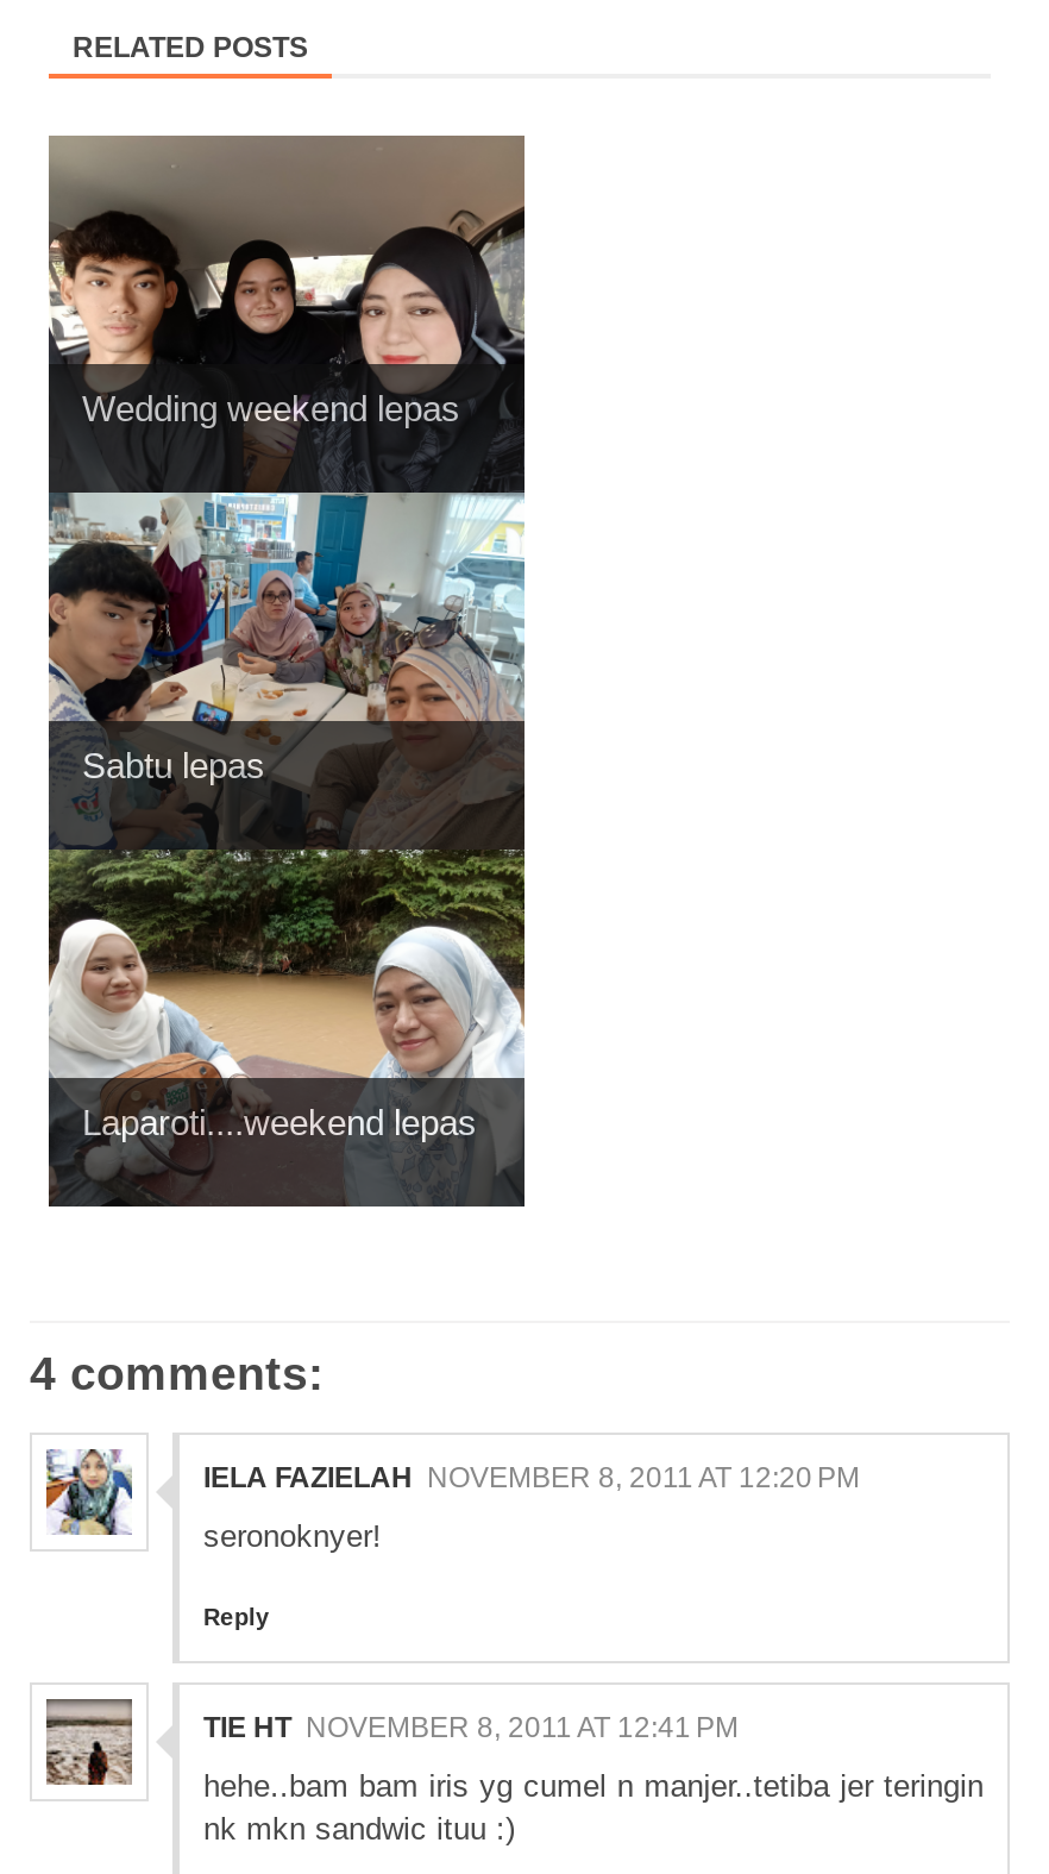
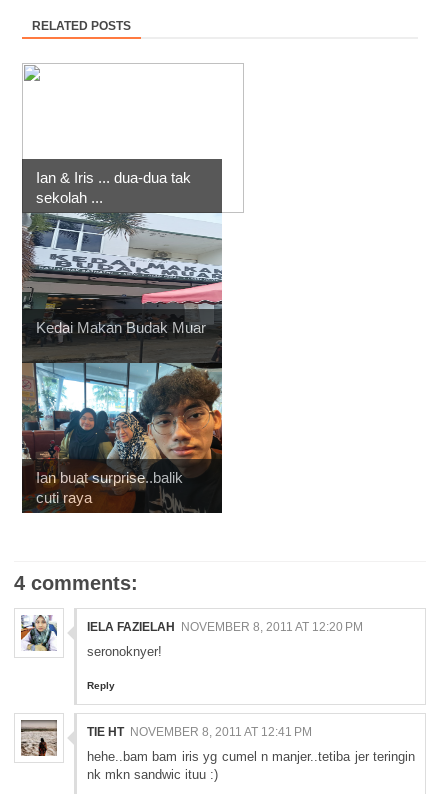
[46,136,527,728] [image] | Wedding weekend lepas -> [21,64,222,312] [image] | Ian & Iris ... dua-dua tak | sekolah ...
[82,745,265,786] Sabtu lepas -> [36,319,206,336] Kedai Makan Budak Muar
[49,804,527,1206] [image] | Laparoti....weekend lepas -> [22,340,223,513] [image] | Ian buat surprise..balik | cuti raya

